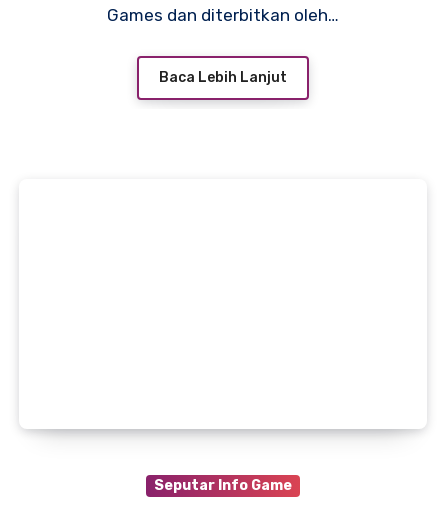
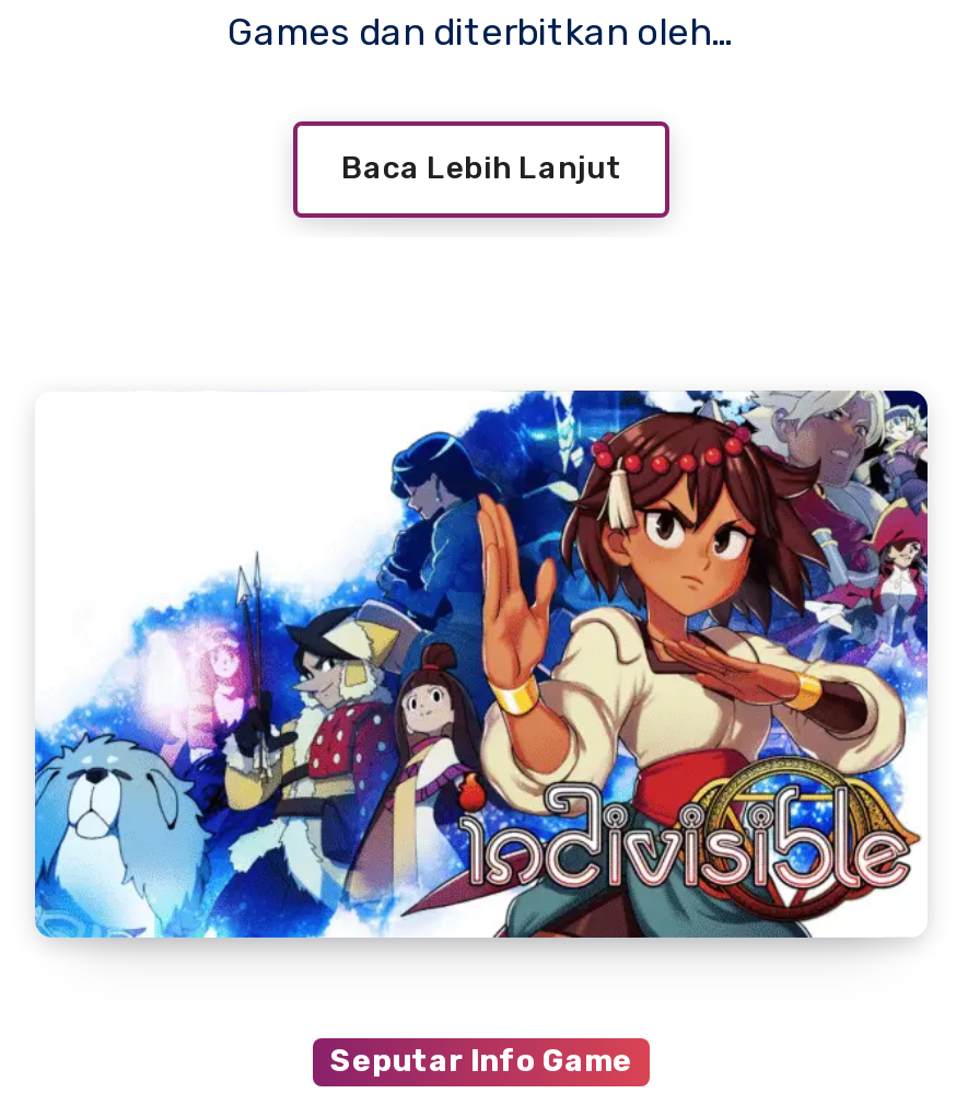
none -> [33,388,930,940] [image]

